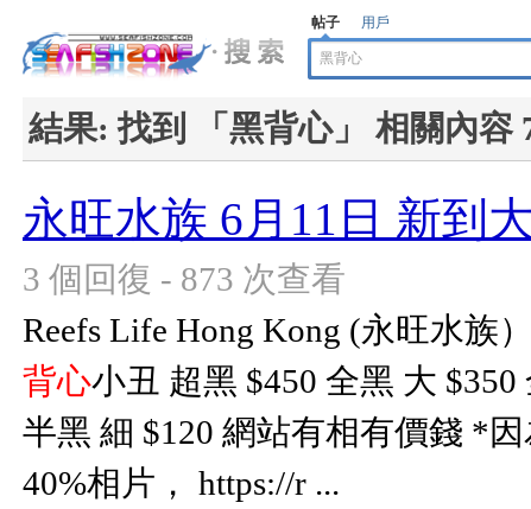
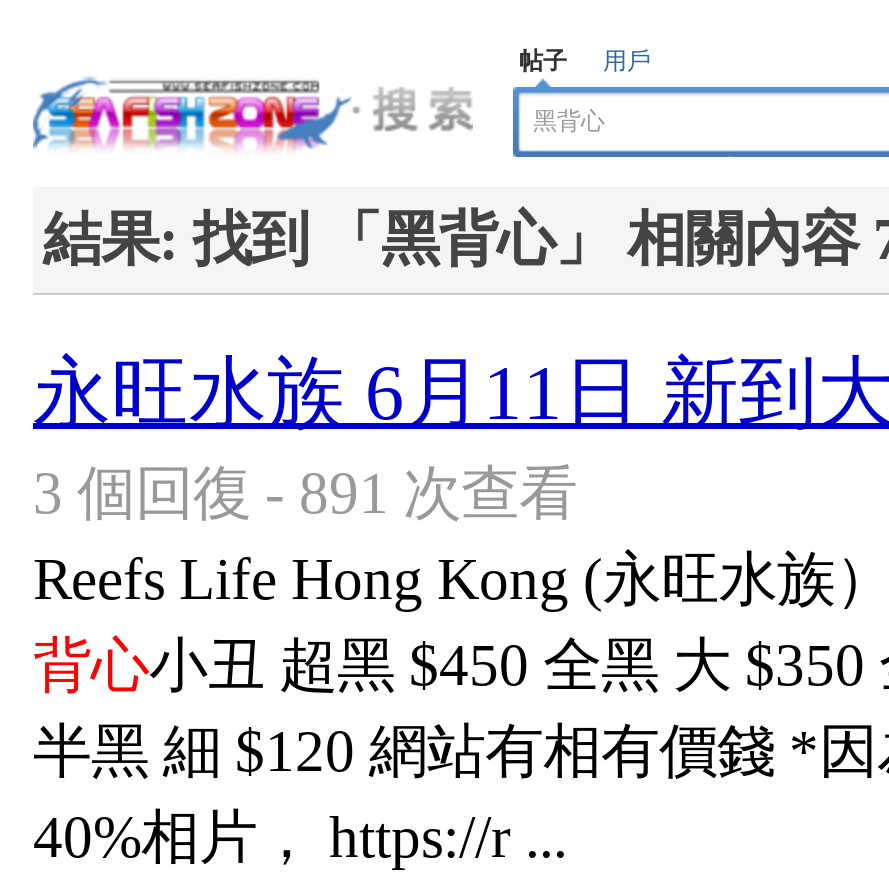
[23,260,346,298] 3 個回復 - 873 次查看 -> [33,461,577,525] 3 個回復 - 891 次查看

